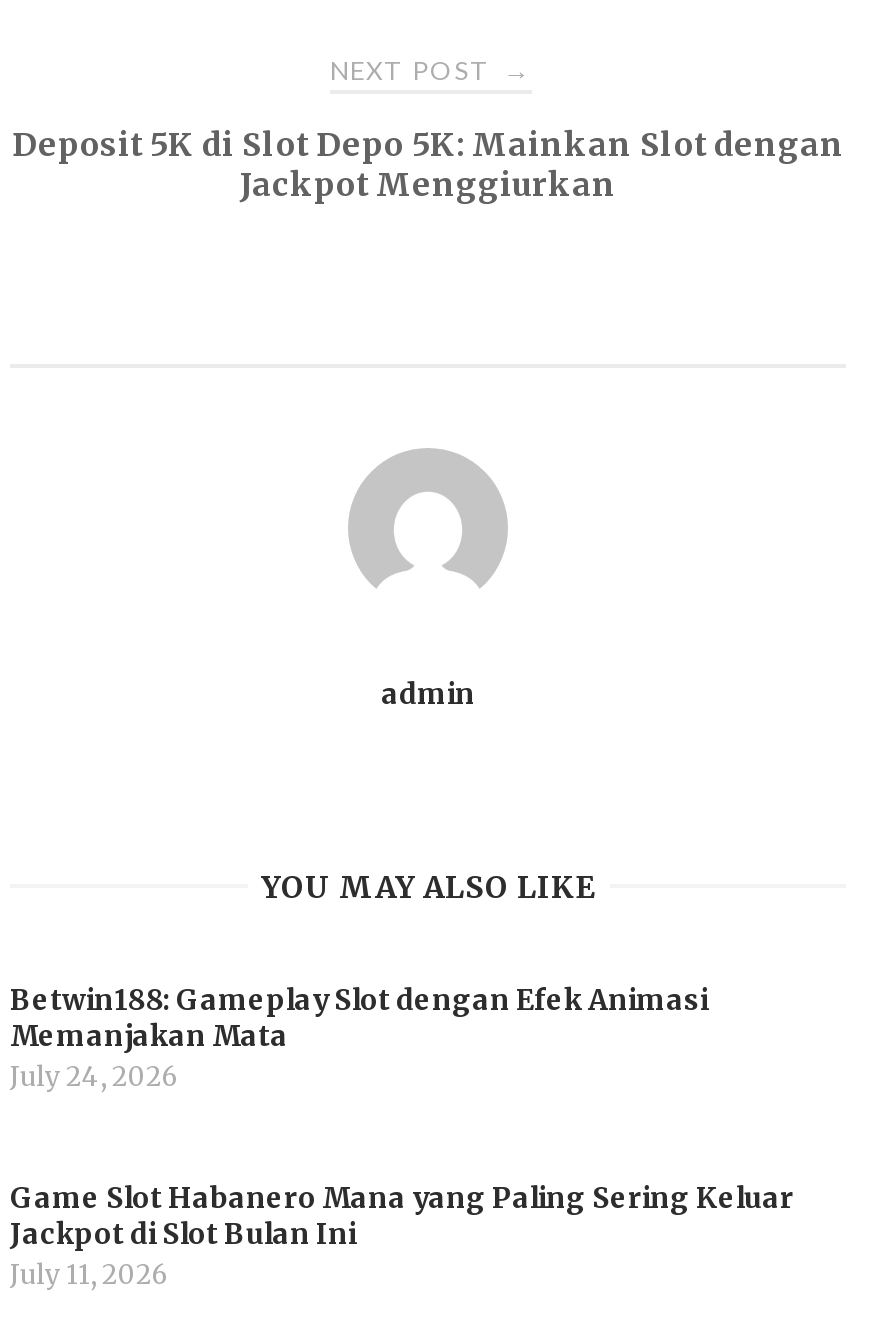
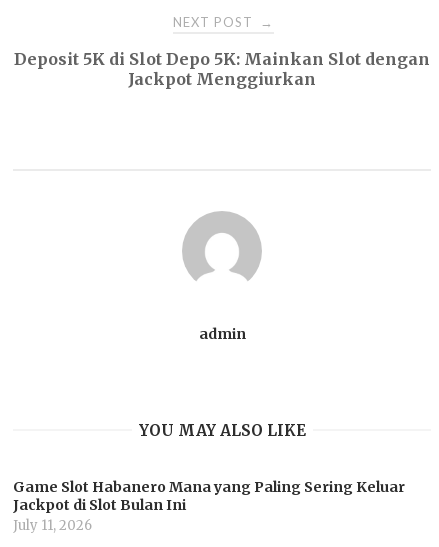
[10,981,708,1093] Betwin188: Gameplay Slot dengan Efek Animasi | Memanjakan Mata | July 24, 2026 -> none

